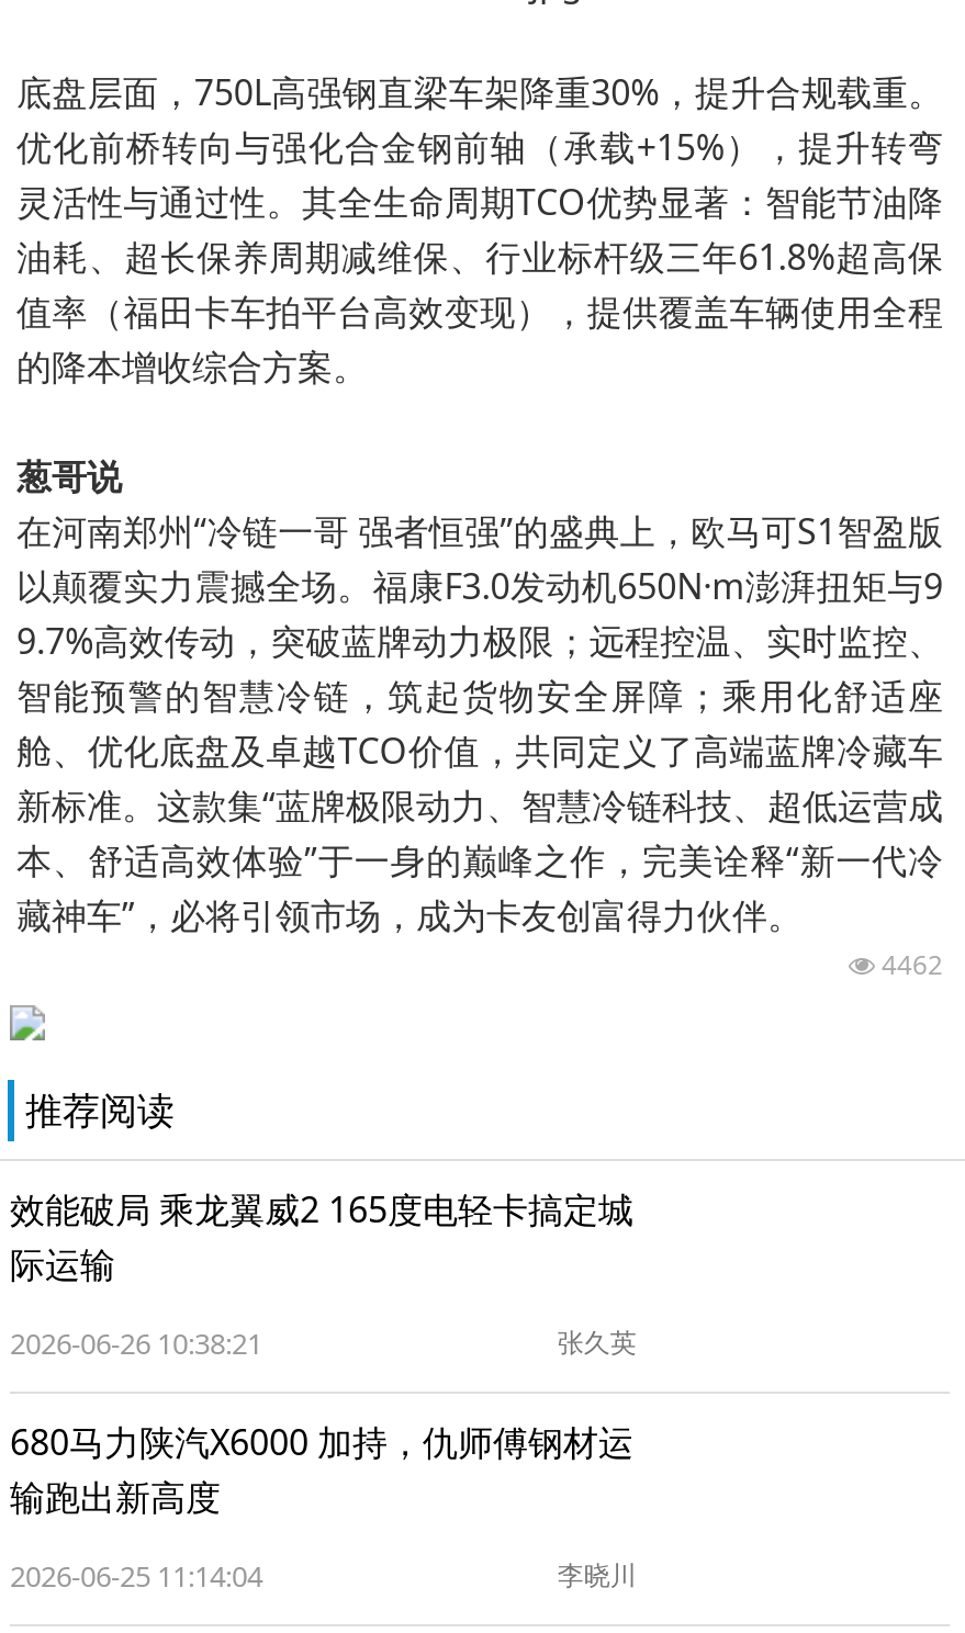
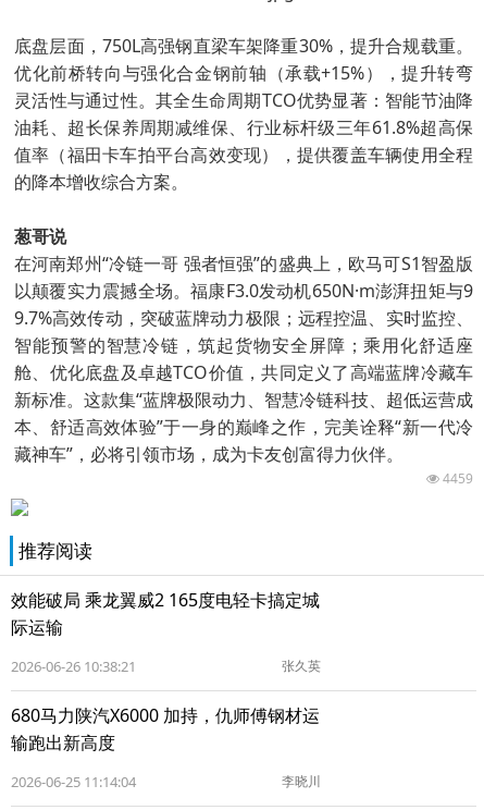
[875,947,943,984] 4462 -> [439,470,473,488] 4459

